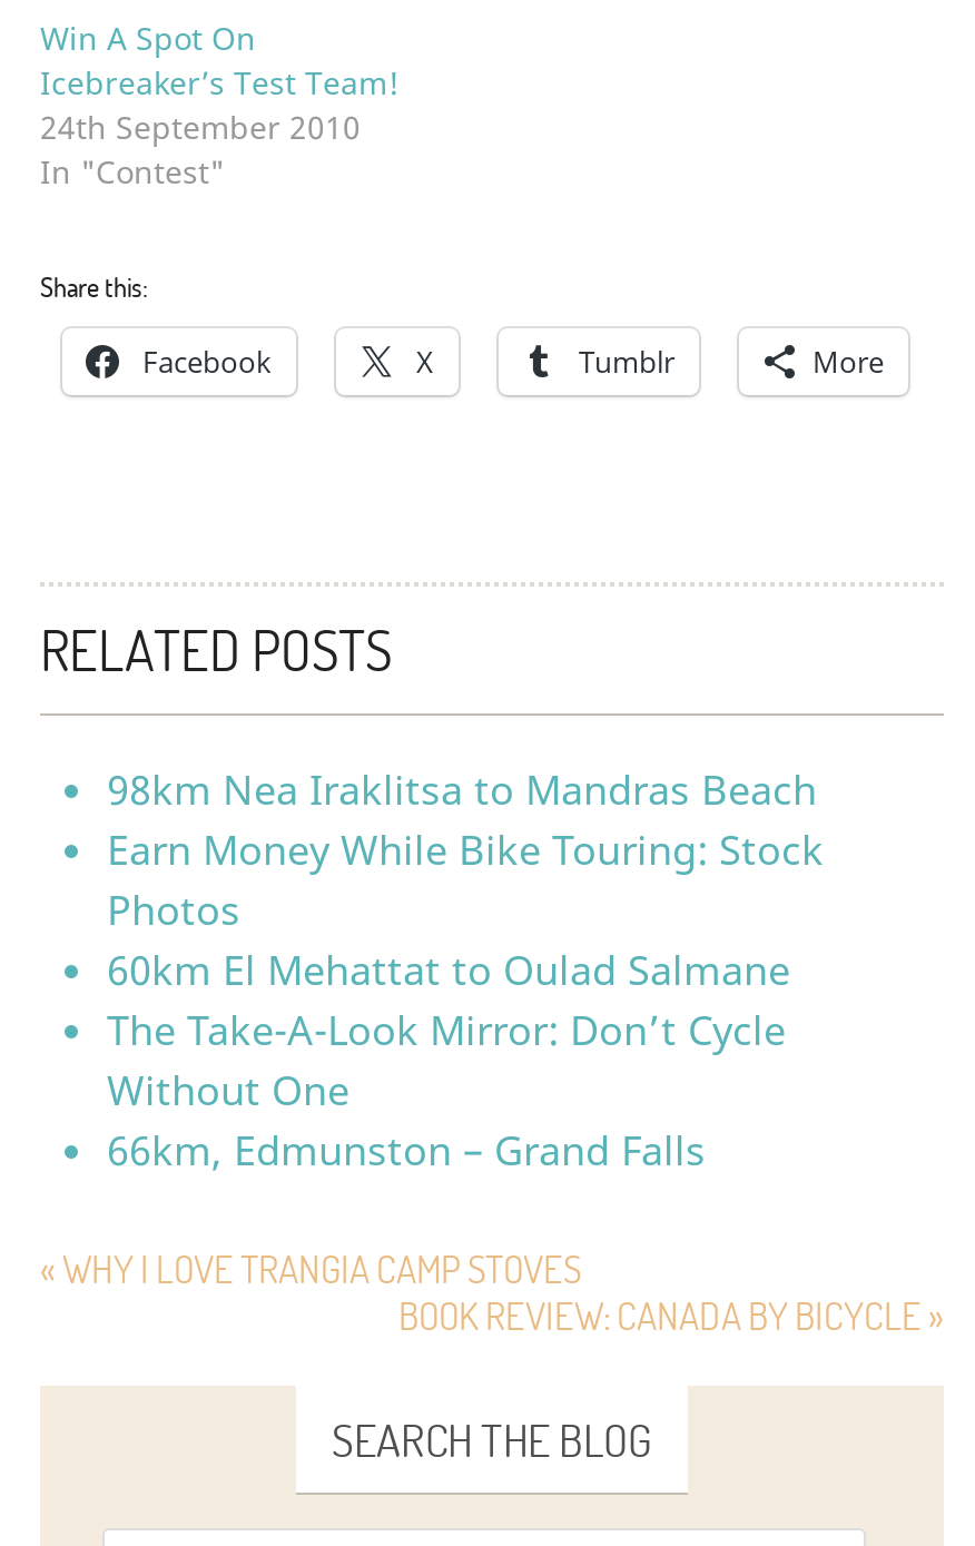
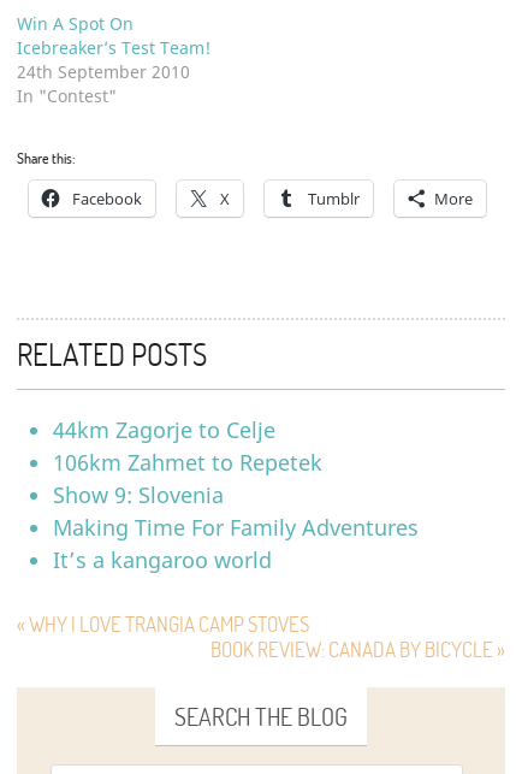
[107,762,824,1176] 98km Nea Iraklitsa to Mandras Beach | Earn Money While Bike Touring: Stock | Photos | 60km El Mehattat to Oulad Salmane | The Take-A-Look Mirror: Don’t Cycle | Without One | 66km, Edmunston – Grand Falls -> [53,415,419,574] 44km Zagorje to Celje | 106km Zahmet to Repetek | Show 9: Slovenia | Making Time For Family Adventures | It’s a kangaroo world

